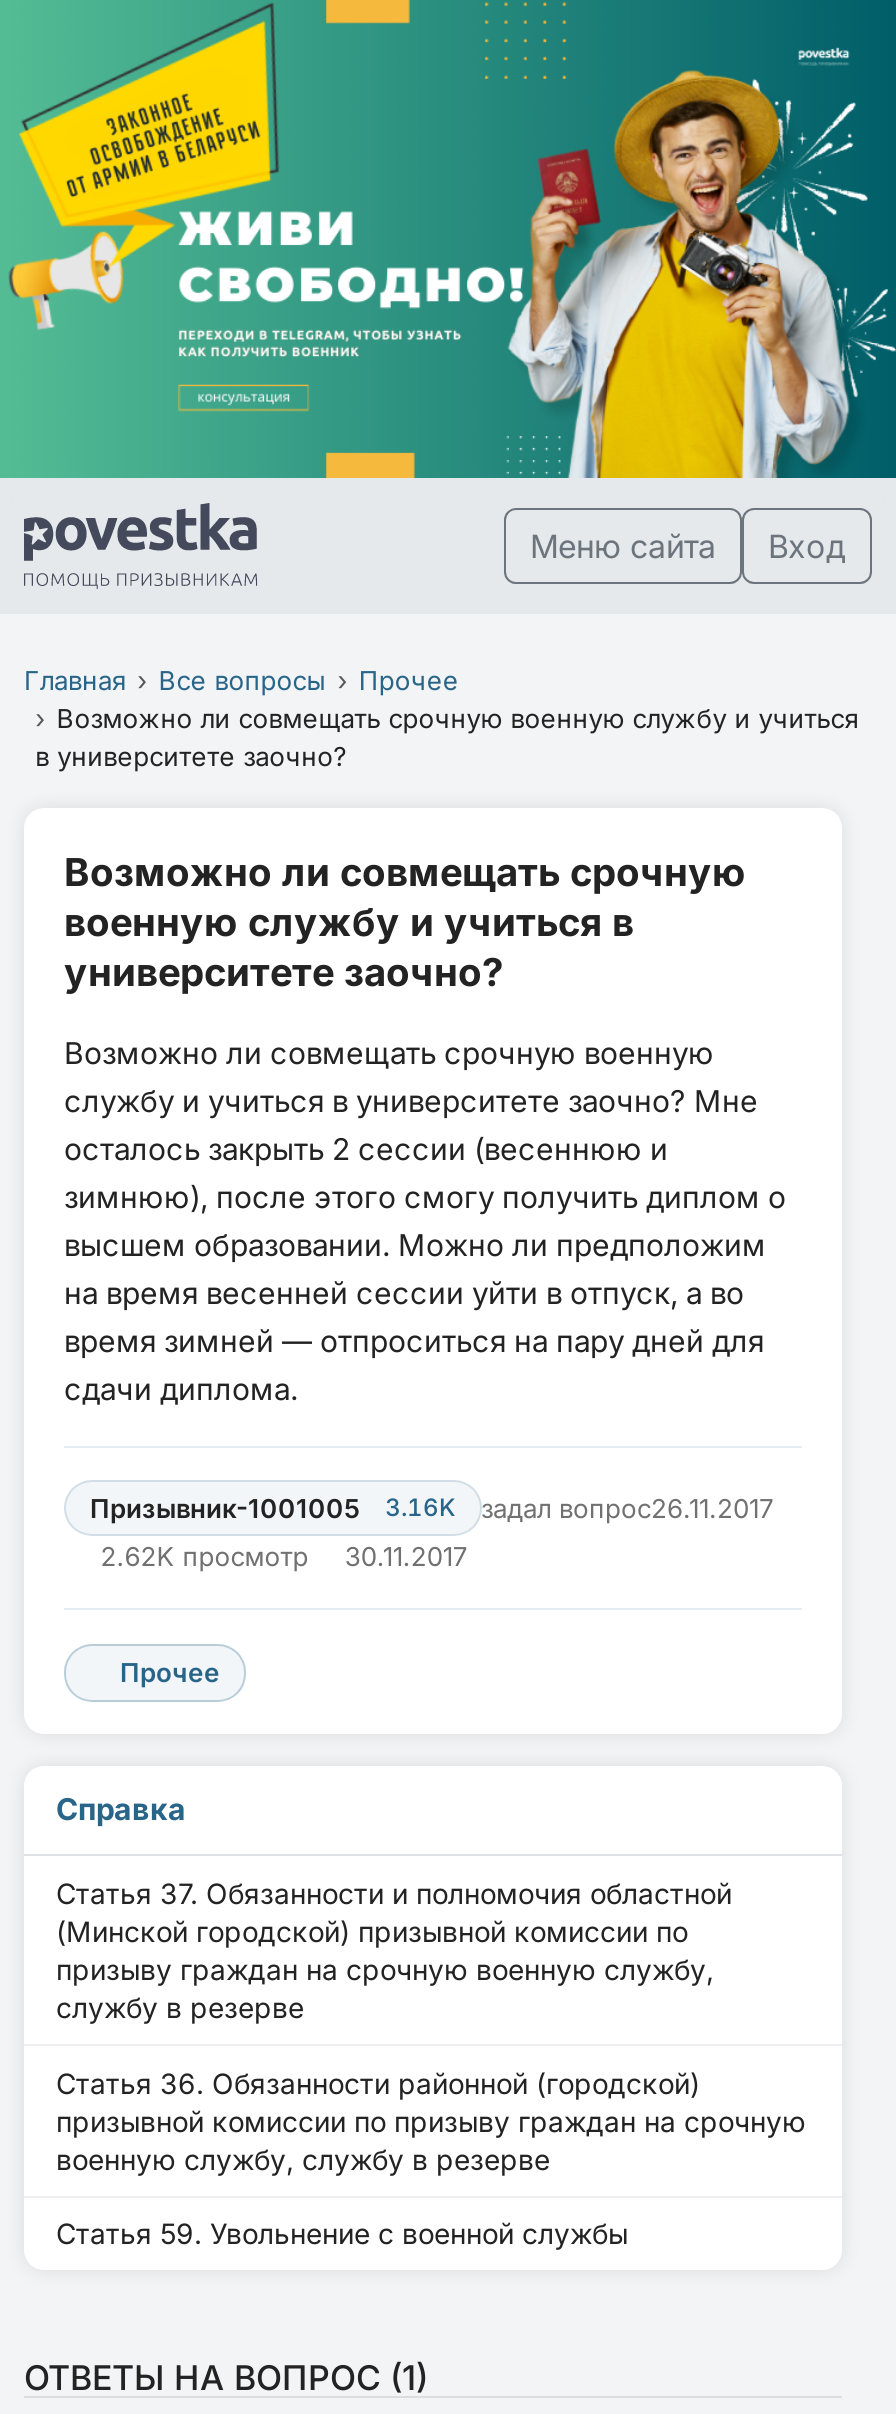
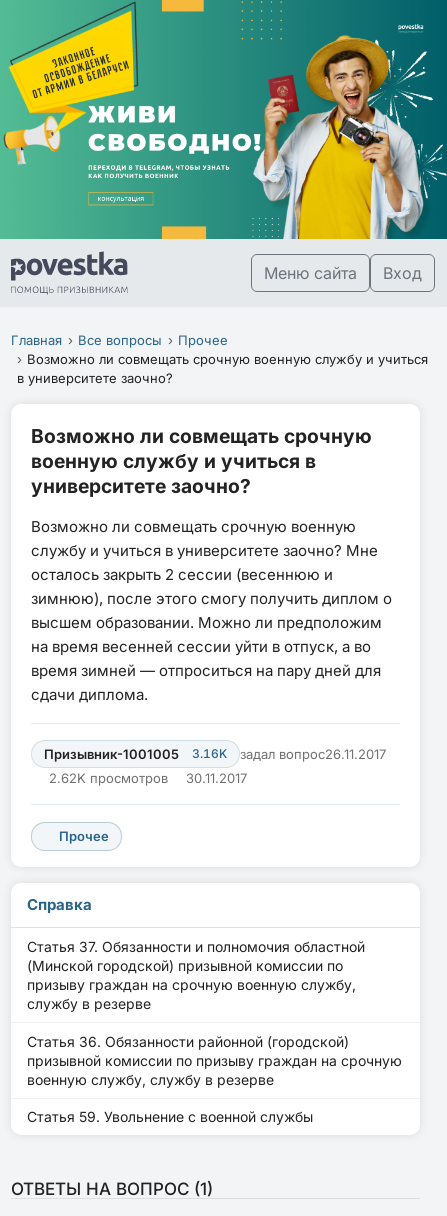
[100,1539,467,1571] 2.62K просмотр 30.11.2017 -> [49,769,247,785] 2.62K просмотров 30.11.2017

